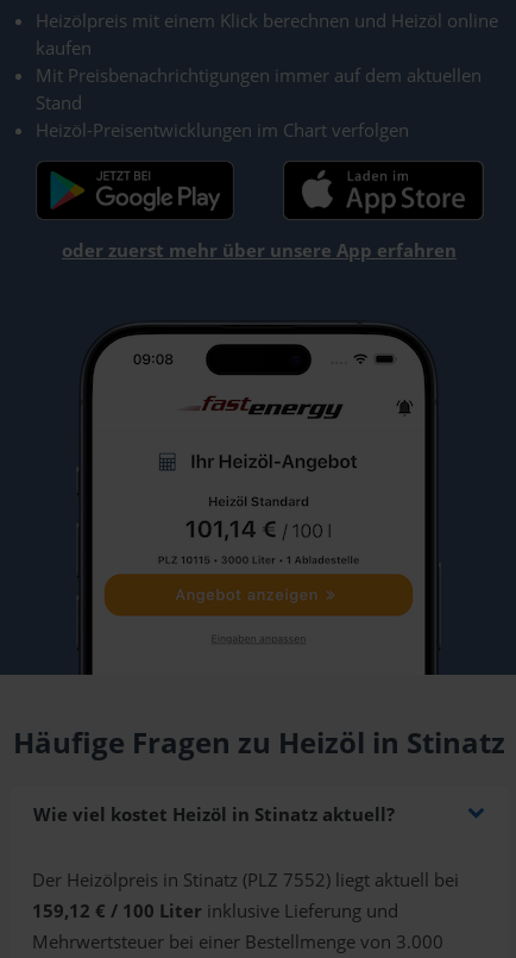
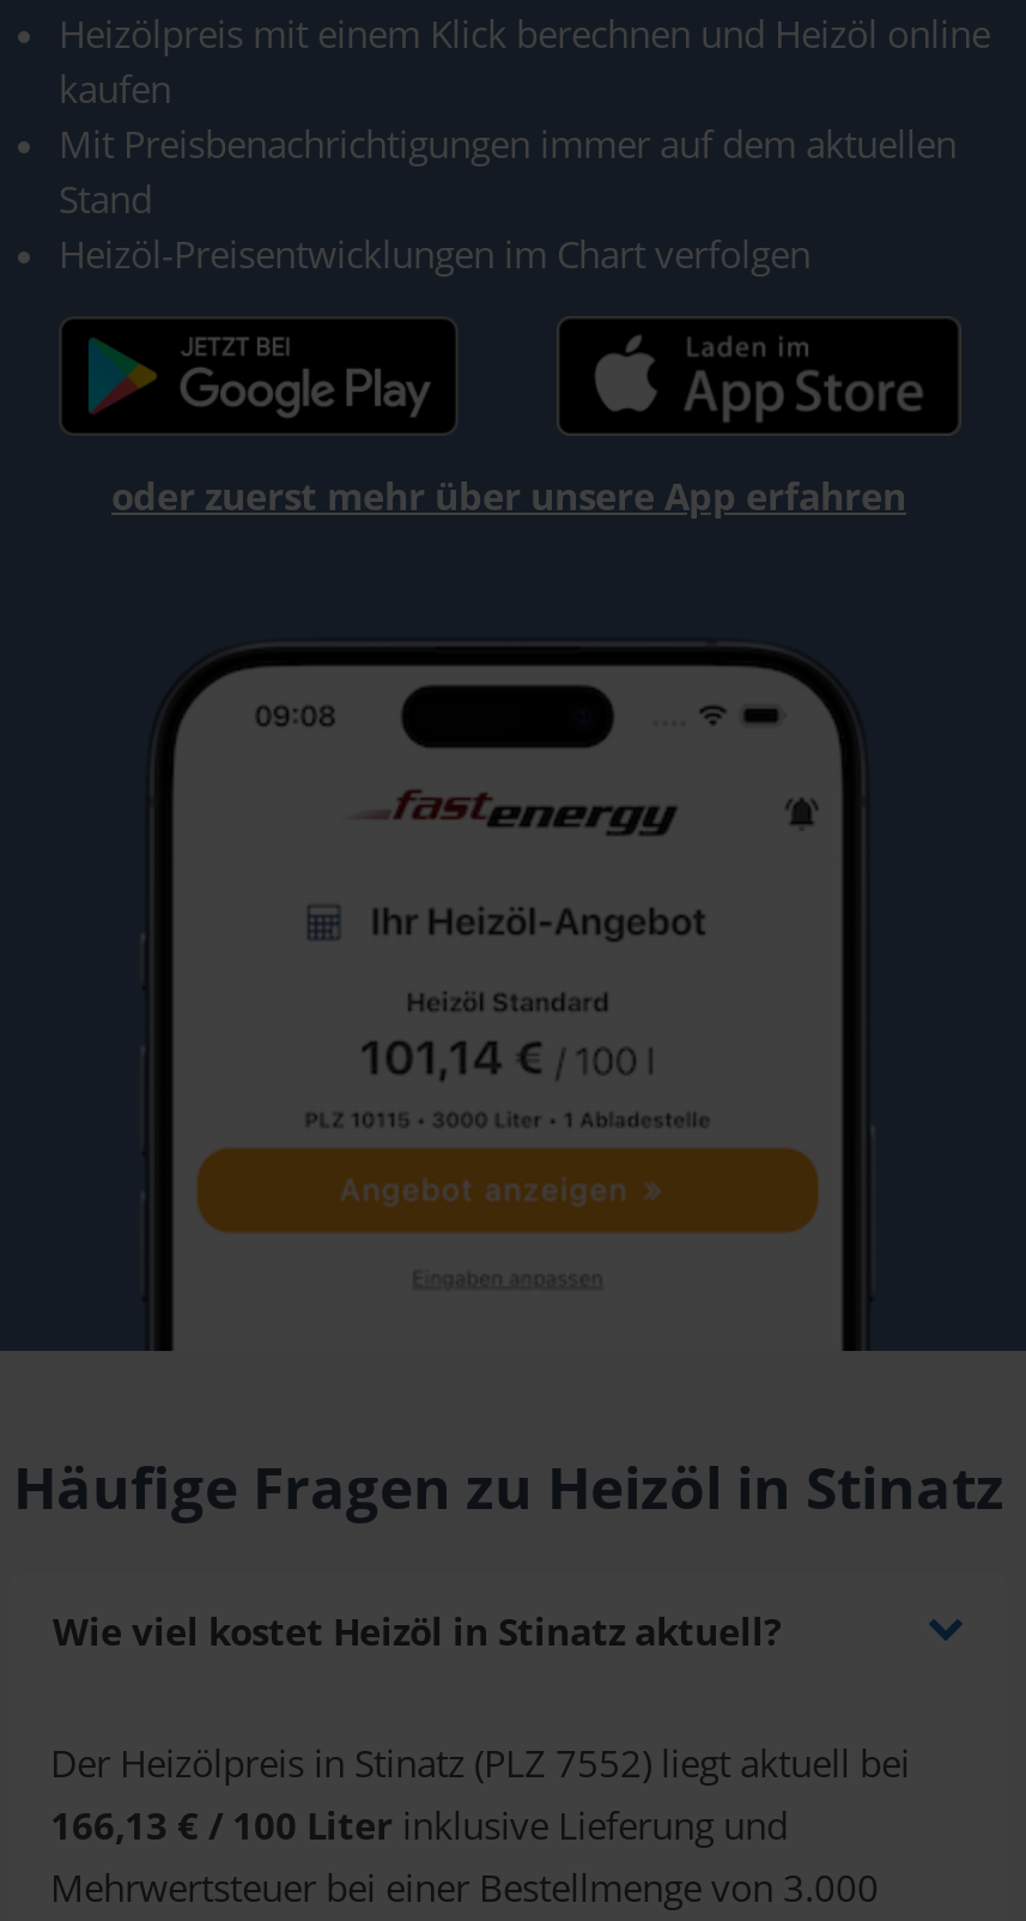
[32,898,398,923] 159,12 € / 100 Liter inklusive Lieferung und -> [50,1800,788,1851] 166,13 € / 100 Liter inklusive Lieferung und

